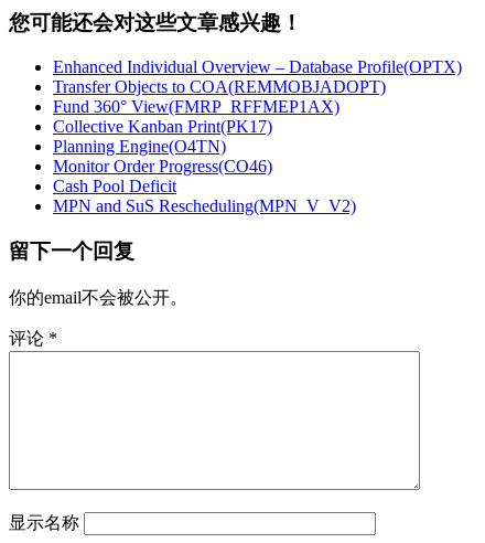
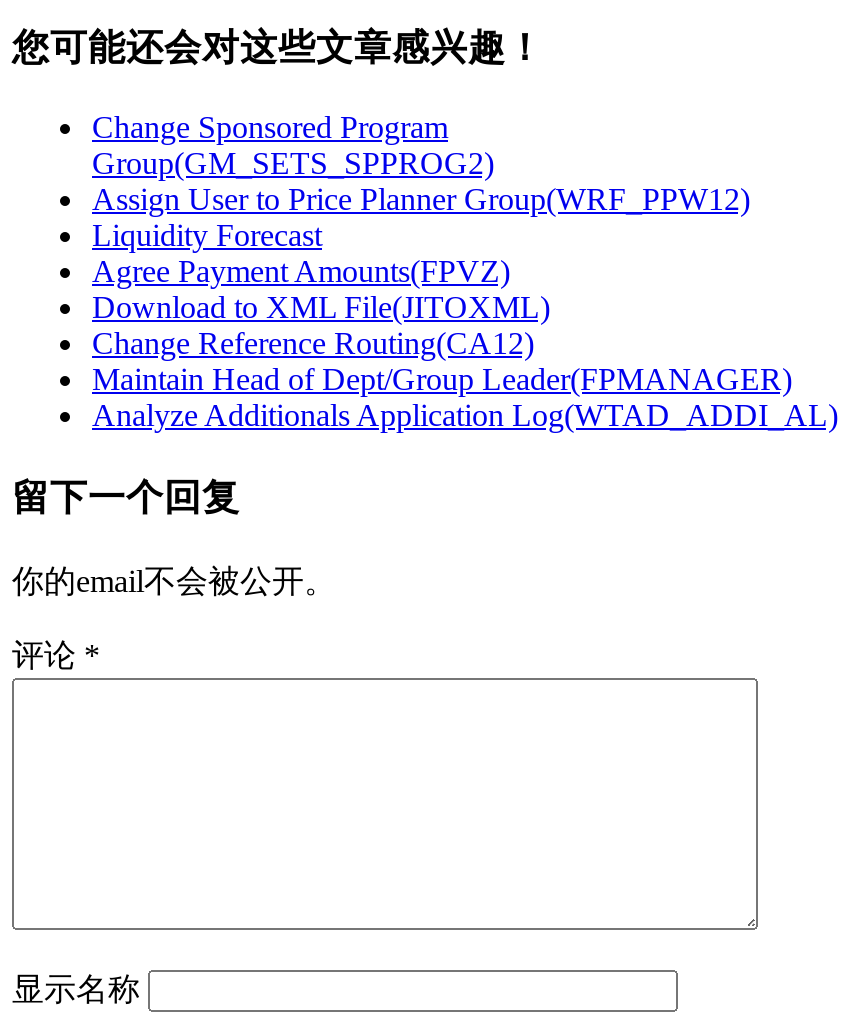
[53,58,462,215] Enhanced Individual Overview – Database Profile(OPTX) | Transfer Objects to COA(REMMOBJADOPT) | Fund 360° View(FMRP_RFFMEP1AX) | Collective Kanban Print(PK17) | Planning Engine(O4TN) | Monitor Order Progress(CO46) | Cash Pool Deficit | MPN and SuS Rescheduling(MPN_V_V2) -> [92,110,838,432] Change Sponsored Program | Group(GM_SETS_SPPROG2) | Assign User to Price Planner Group(WRF_PPW12) | Liquidity Forecast | Agree Payment Amounts(FPVZ) | Download to XML File(JITOXML) | Change Reference Routing(CA12) | Maintain Head of Dept/Group Leader(FPMANAGER) | Analyze Additionals Application Log(WTAD_ADDI_AL)

